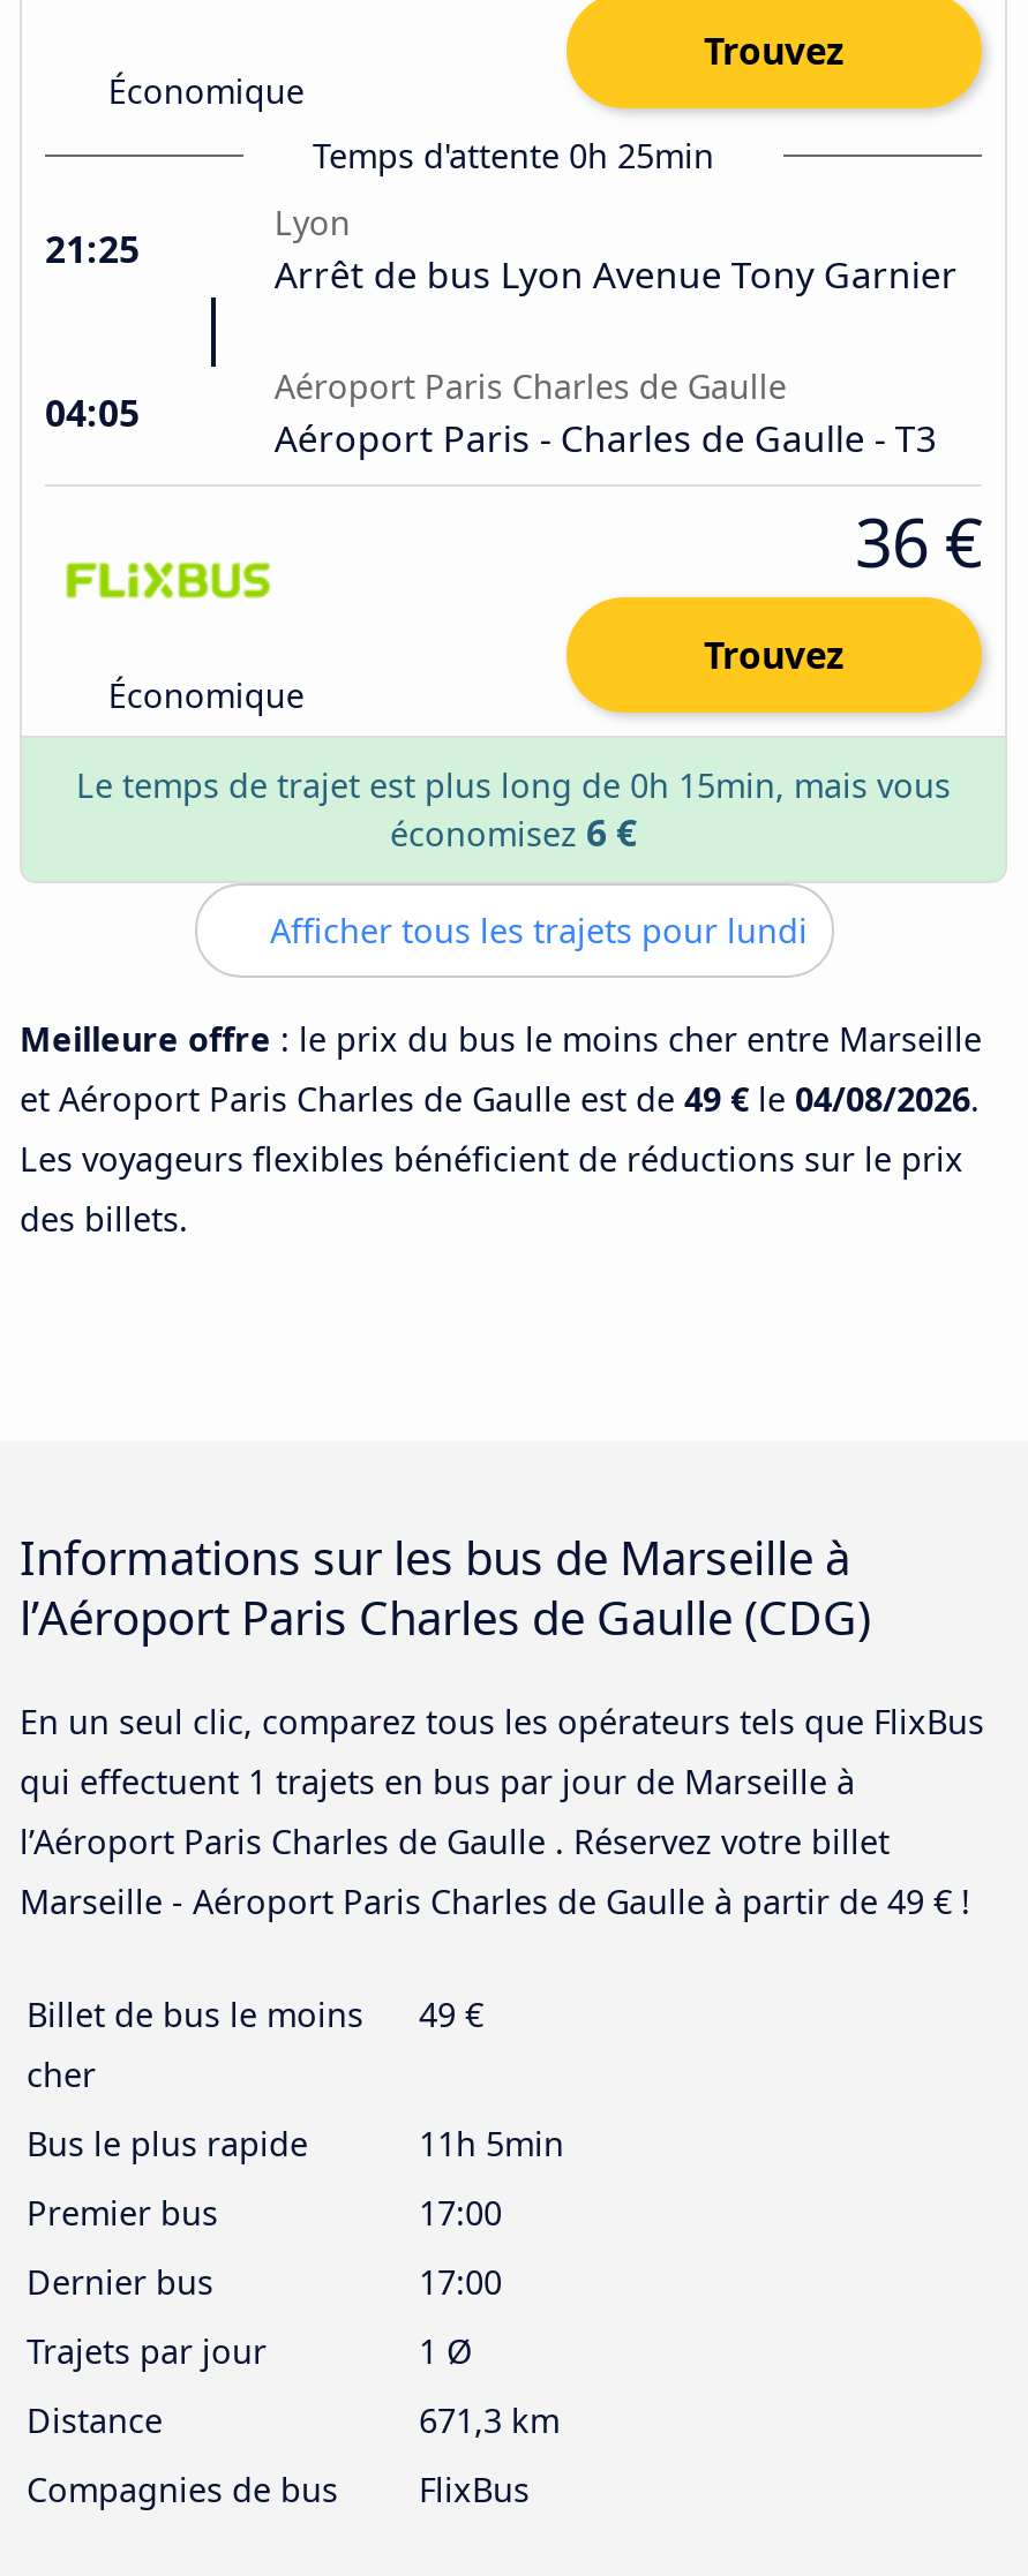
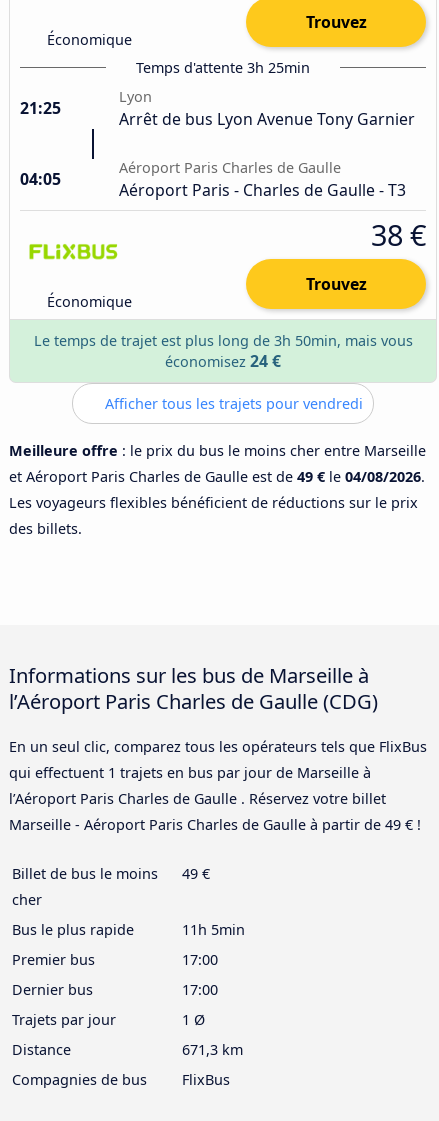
[313,133,714,177] Temps d'attente 0h 25min -> [136,58,310,77] Temps d'attente 3h 25min
[855,495,982,585] 36 € -> [371,215,426,254] 38 €
[76,762,951,806] Le temps de trajet est plus long de 0h 15min, mais vous -> [33,331,412,350] Le temps de trajet est plus long de 3h 50min, mais vous
[390,806,637,857] économisez 6 € -> [165,350,281,372] économisez 24 €
[261,908,808,952] Afficher tous les trajets pour lundi -> [101,394,363,413] Afficher tous les trajets pour vendredi

